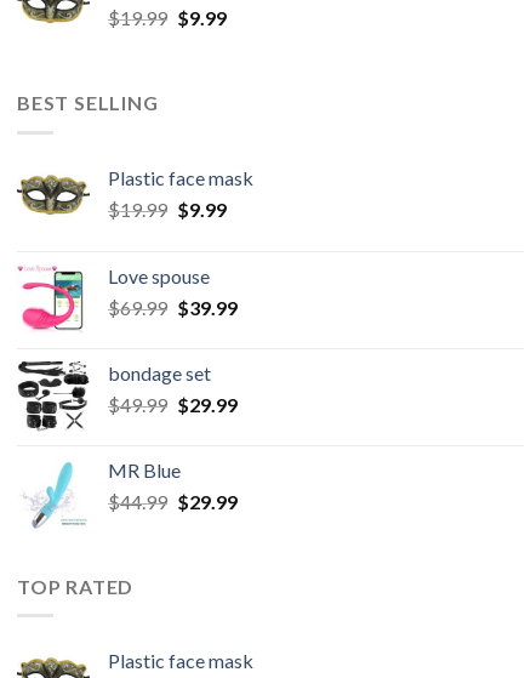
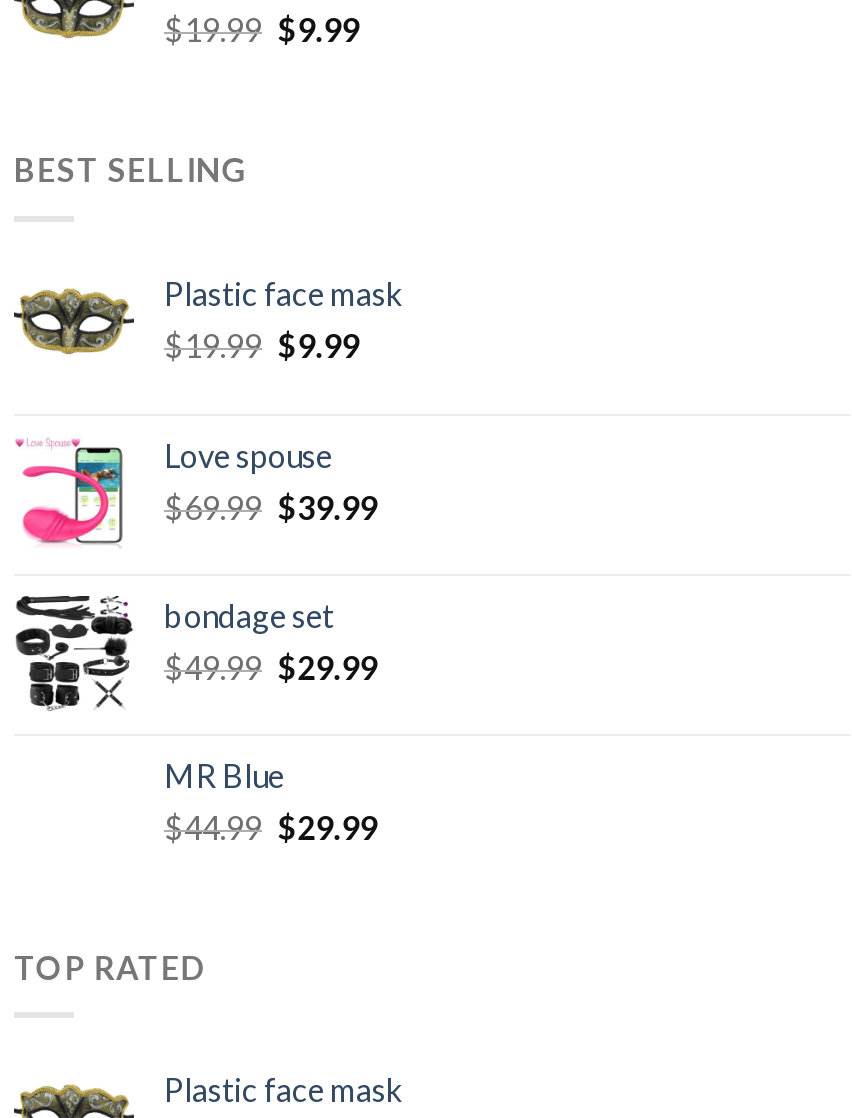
[23,461,87,529] [image] -> none

